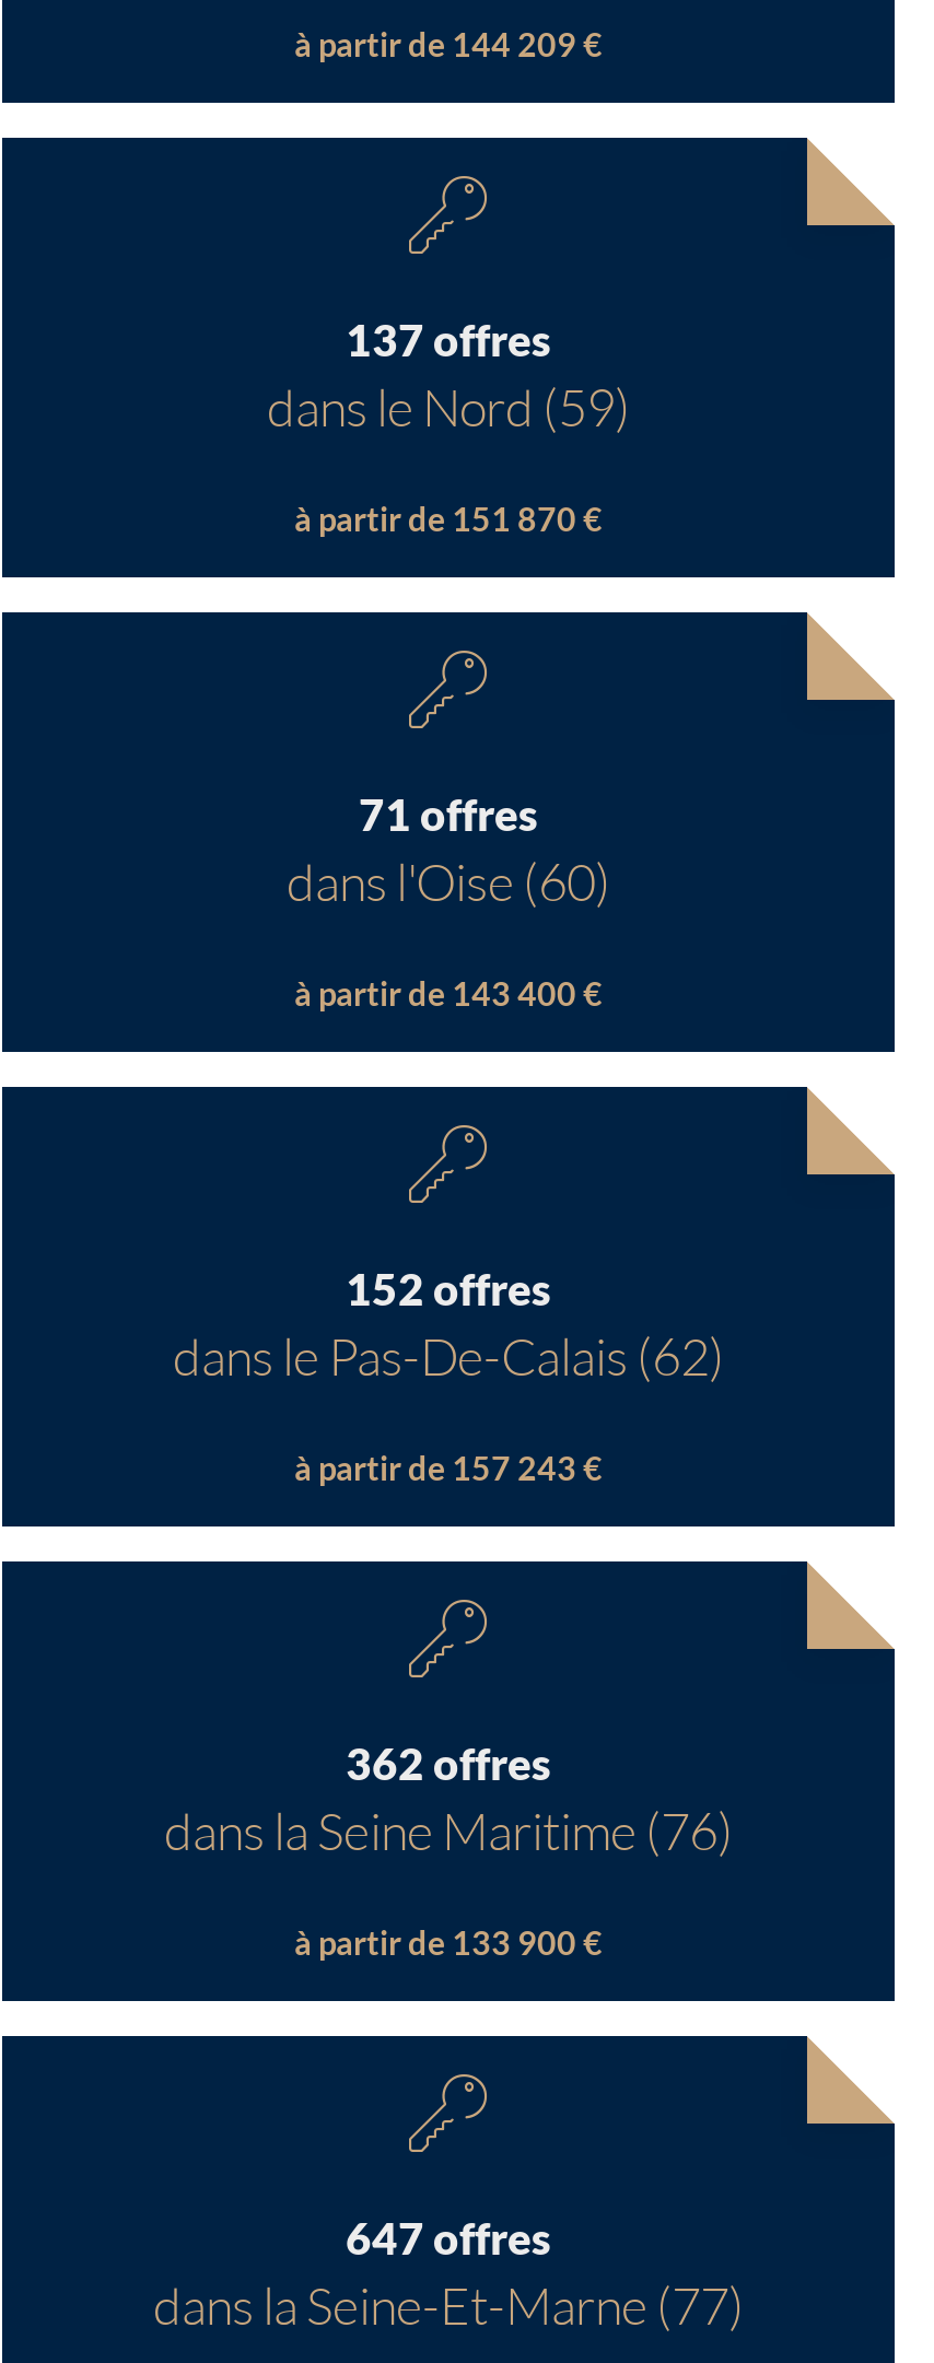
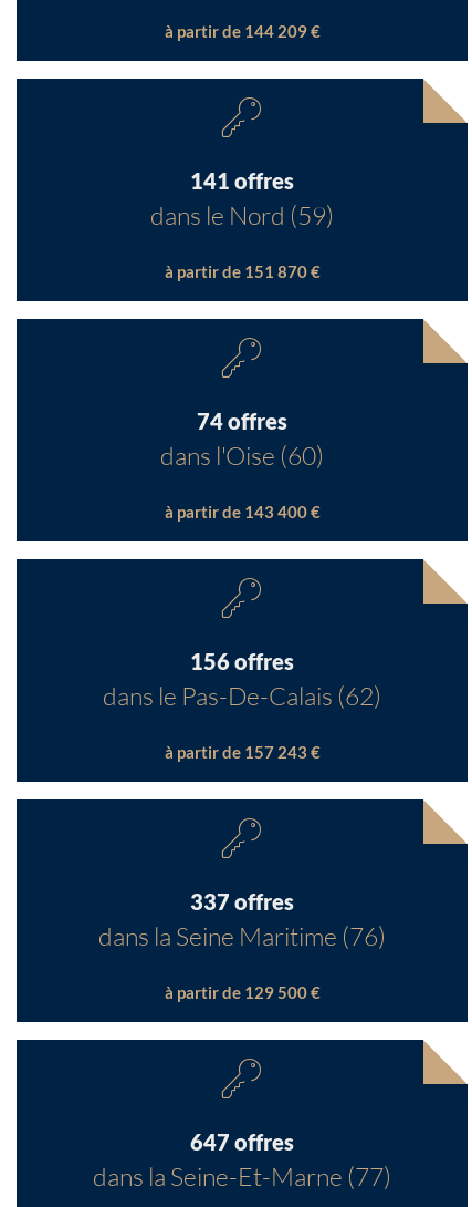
[346,312,551,364] 137 offres -> [190,167,294,193] 141 offres
[359,786,538,839] 71 offres -> [197,407,287,434] 74 offres
[346,1261,551,1313] 152 offres -> [190,647,294,674] 156 offres
[346,1735,551,1788] 362 offres -> [190,888,294,914] 337 offres
[294,1922,603,1962] à partir de 133 900 € -> [164,982,320,1002] à partir de 129 500 €

